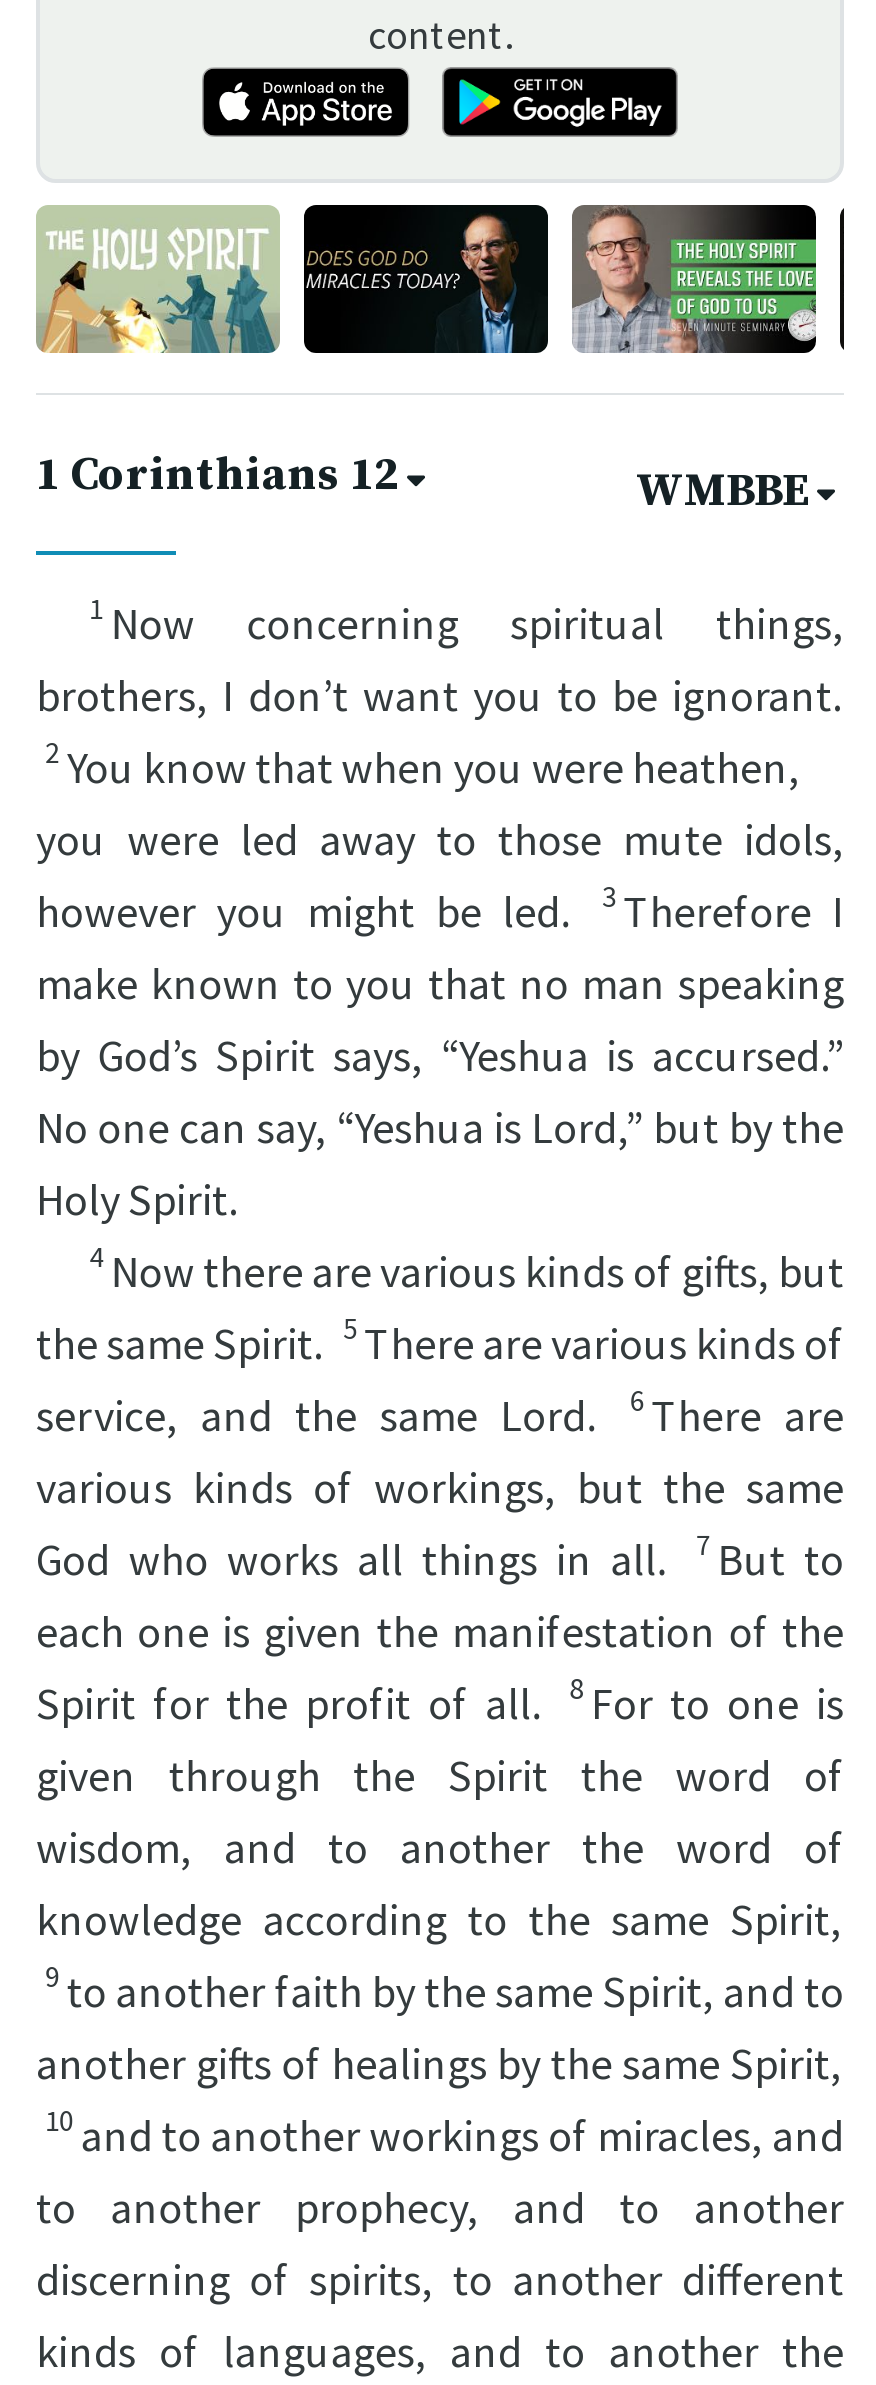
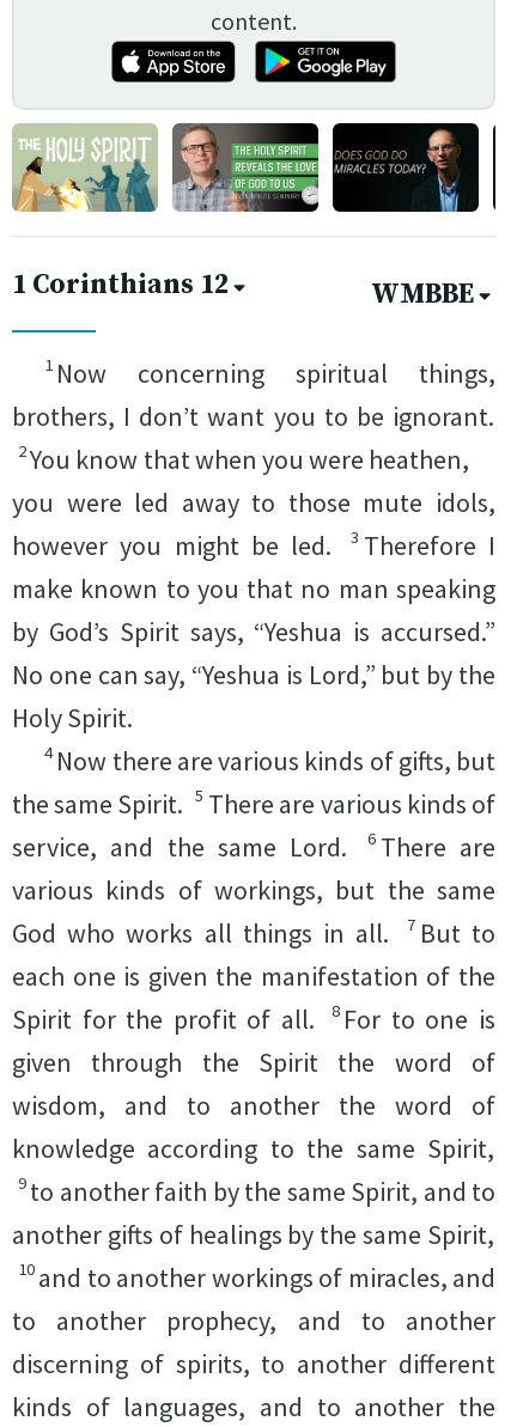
[302,203,550,355] [image] -> [171,122,320,213] [image]
[570,203,818,355] [image] -> [332,122,480,213] [image]

